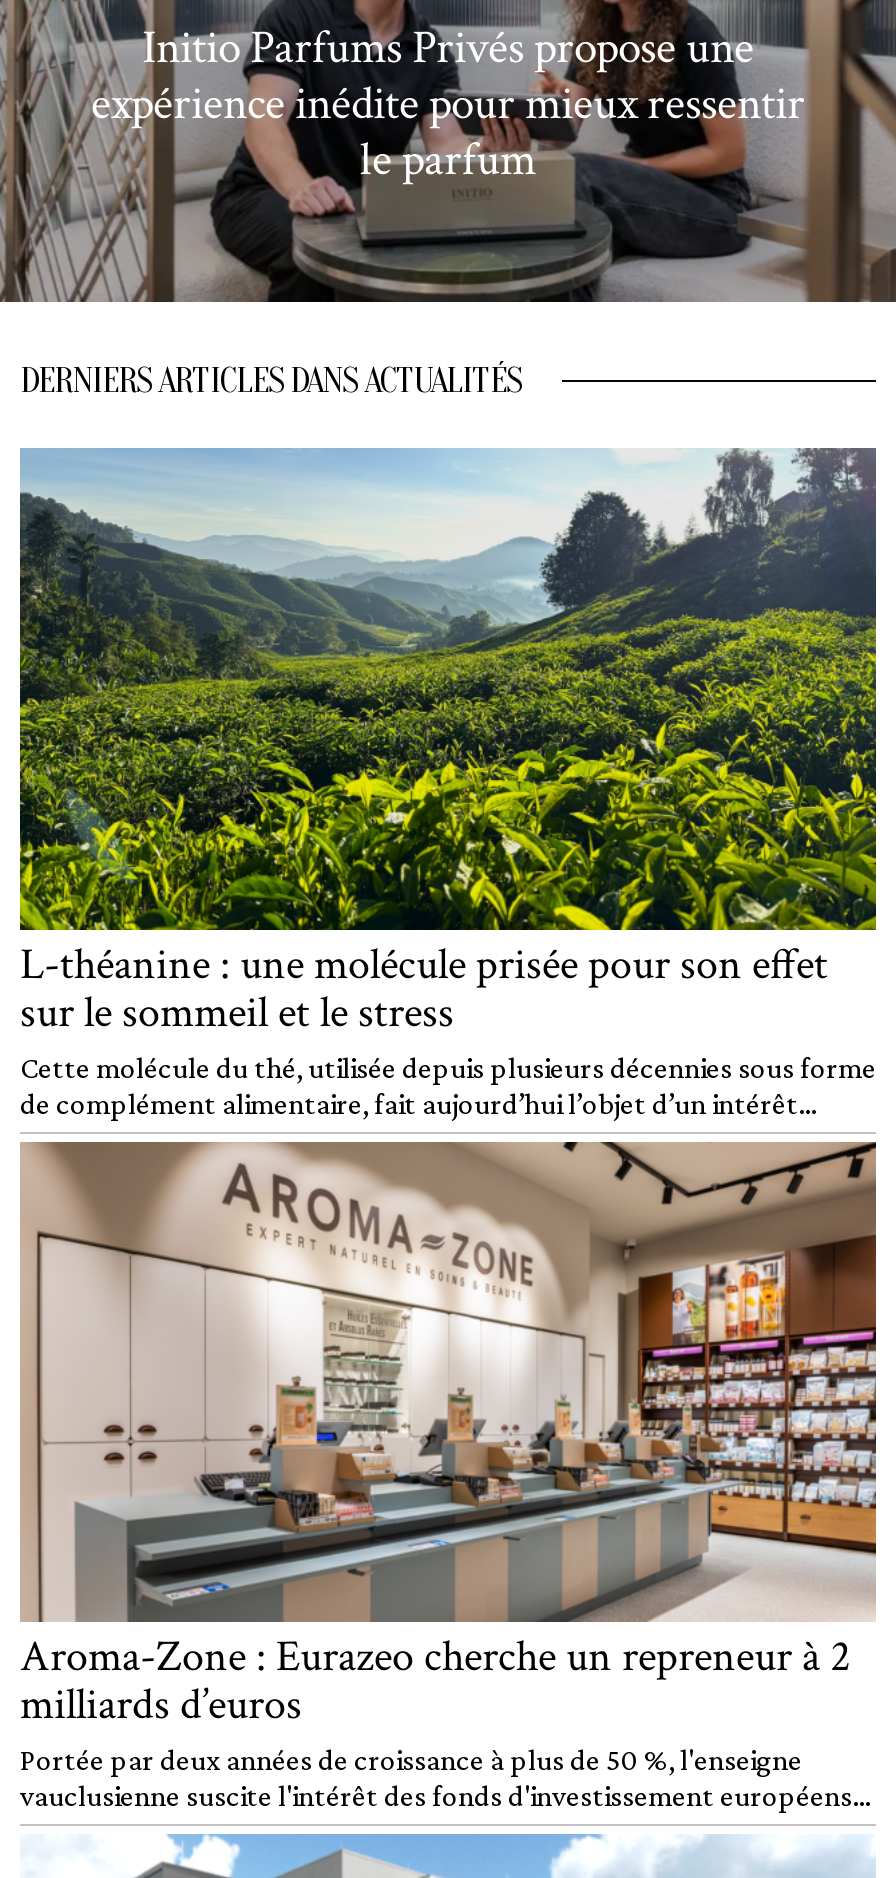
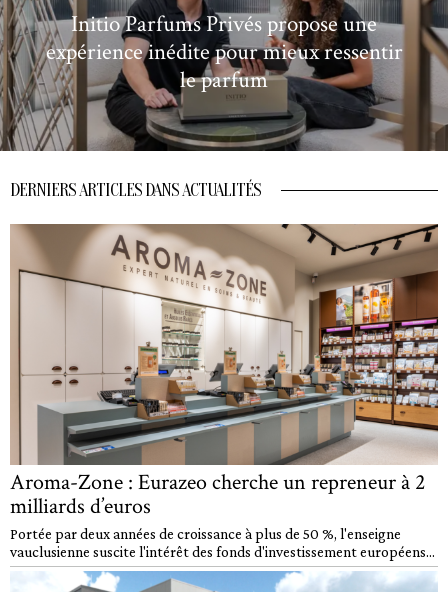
[18,446,878,1119] [image] | L-théanine : une molécule prisée pour son effet | sur le sommeil et le stress | Cette molécule du thé, utilisée depuis plusieurs décennies sous forme | de complément alimentaire, fait aujourd’hui l’objet d’un intérêt... -> none

